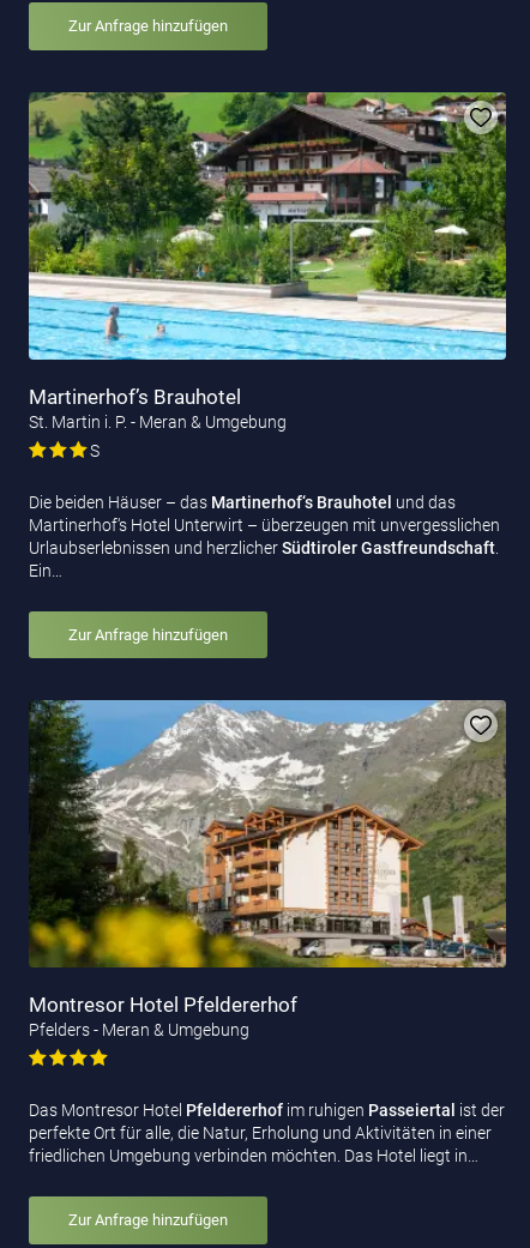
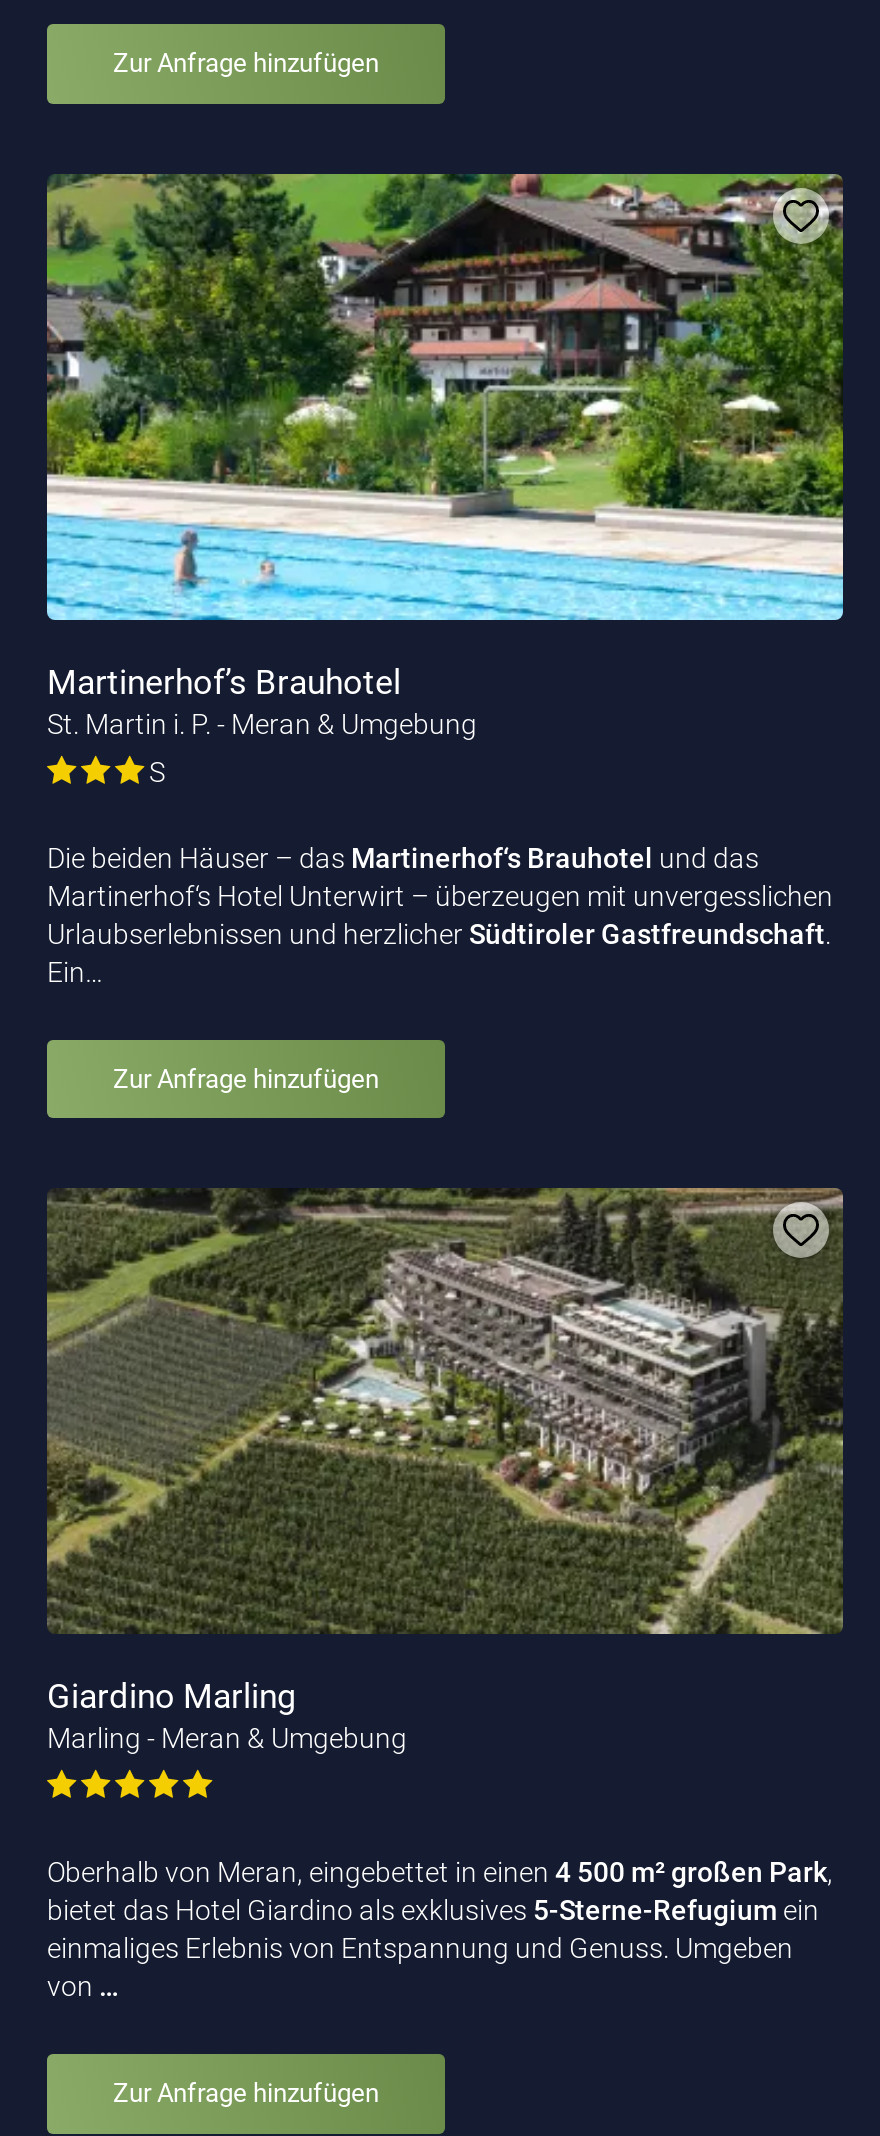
[29,699,506,1040] [image] | Montresor Hotel Pfeldererhof | Pfelders - Meran & Umgebung -> [45,1186,843,1754] [image] | Giardino Marling | Marling - Meran & Umgebung
[29,1101,505,1166] Das Montresor Hotel Pfeldererhof im ruhigen Passeiertal ist der | perfekte Ort für alle, die Natur, Erholung und Aktivitäten in einer | friedlichen Umgebung verbinden möchten. Das Hotel liegt in… -> [47,1856,833,2002] Oberhalb von Meran, eingebettet in einen 4 500 m² großen Park, | bietet das Hotel Giardino als exklusives 5-Sterne-Refugium ein | einmaliges Erlebnis von Entspannung und Genuss. Umgeben | von …

